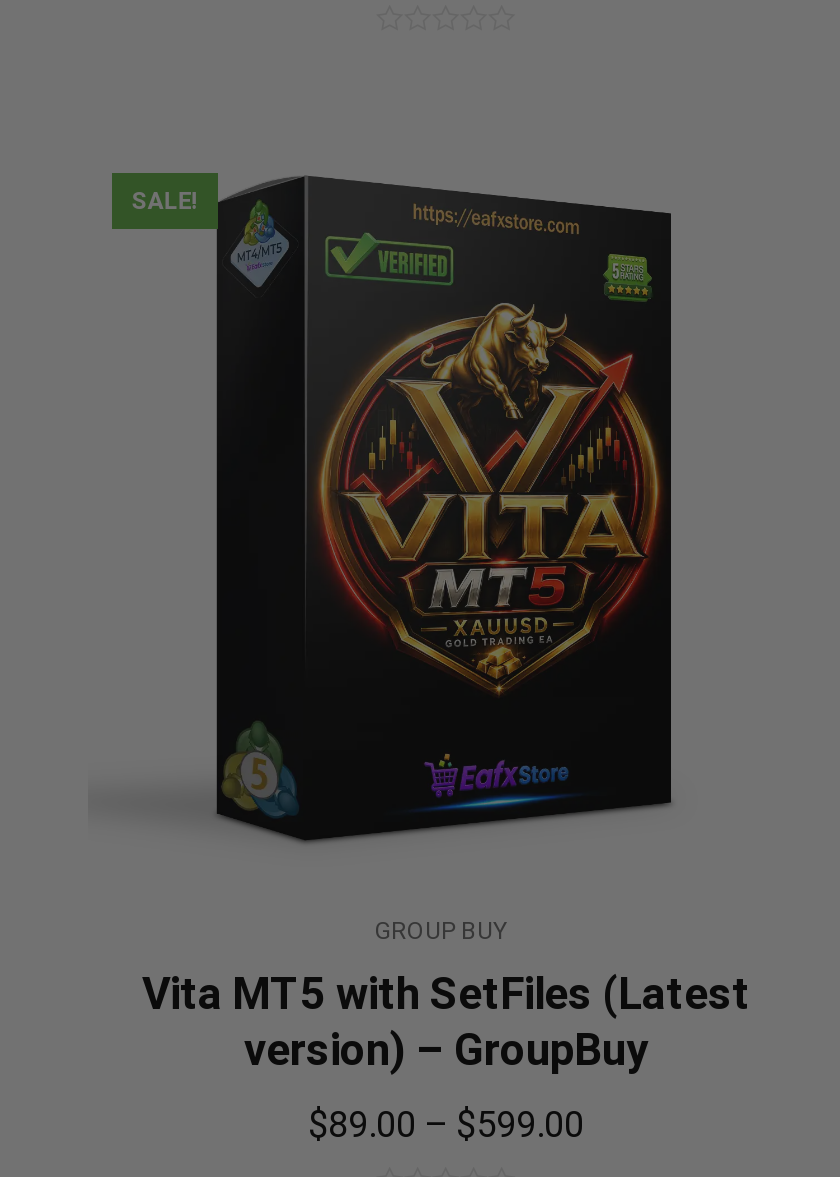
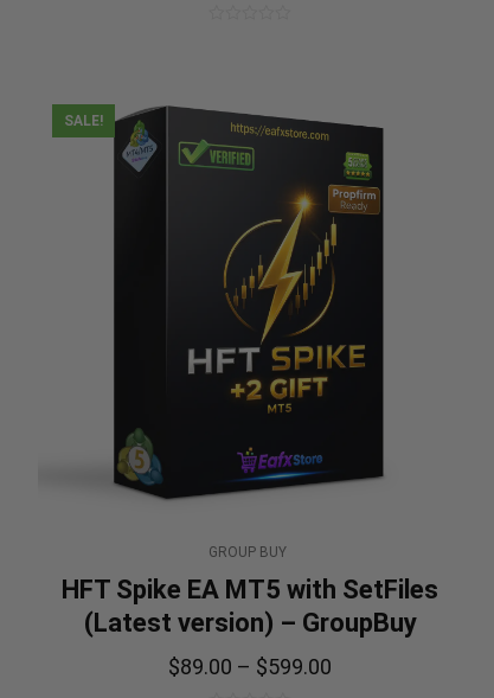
[312,301,668,693] [image] -> [172,180,380,414] [image]
[142,969,750,1075] Vita MT5 with SetFiles (Latest | version) – GroupBuy -> [62,575,438,638] HFT Spike EA MT5 with SetFiles | (Latest version) – GroupBuy

